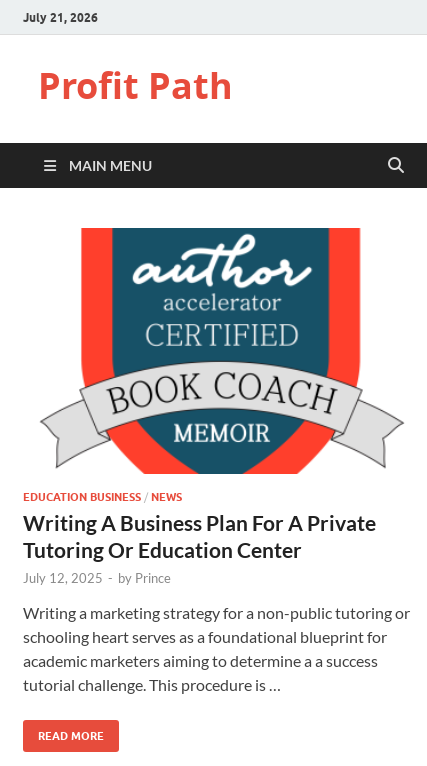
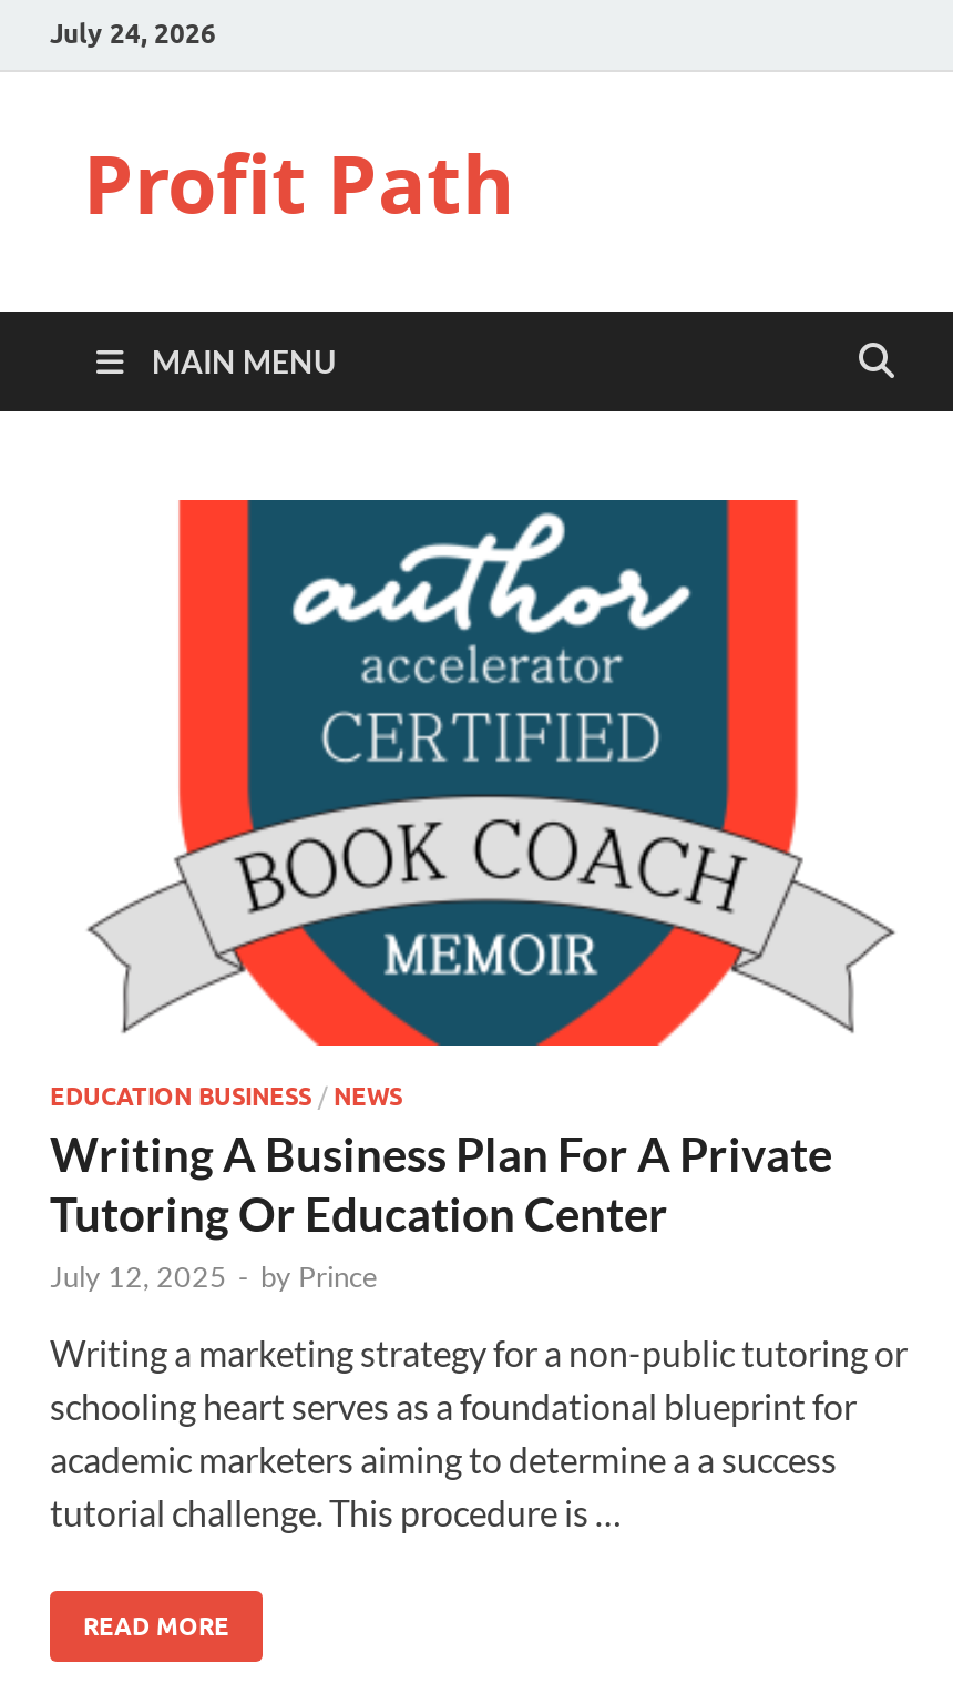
[23,9,98,24] July 21, 2026 -> [50,16,216,49] July 24, 2026

